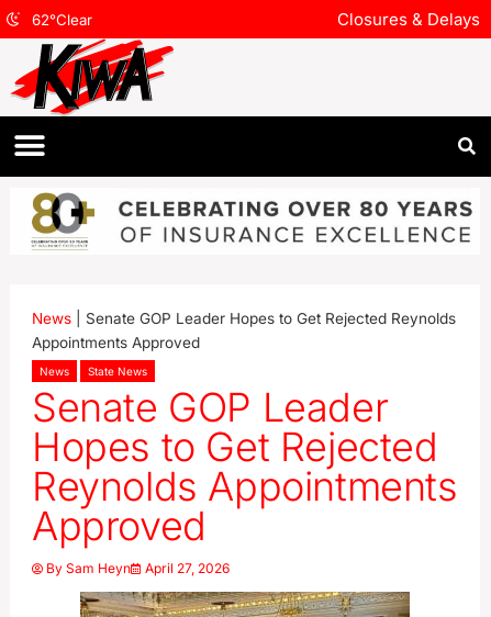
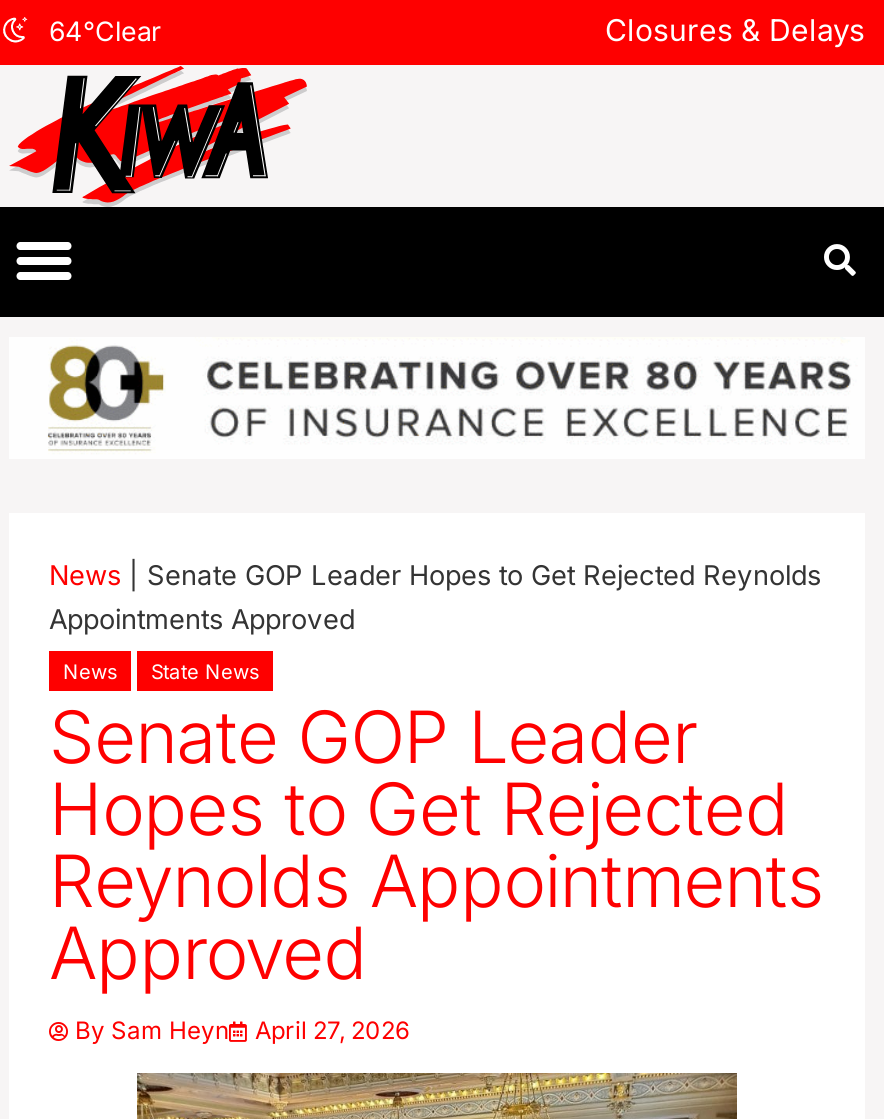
[32,10,92,28] 62°Clear -> [49,14,161,46] 64°Clear

